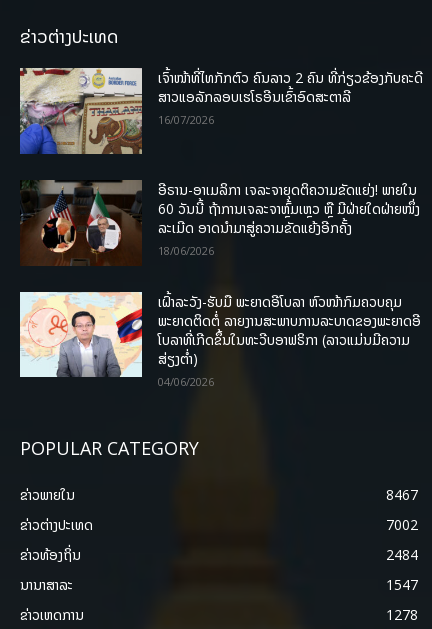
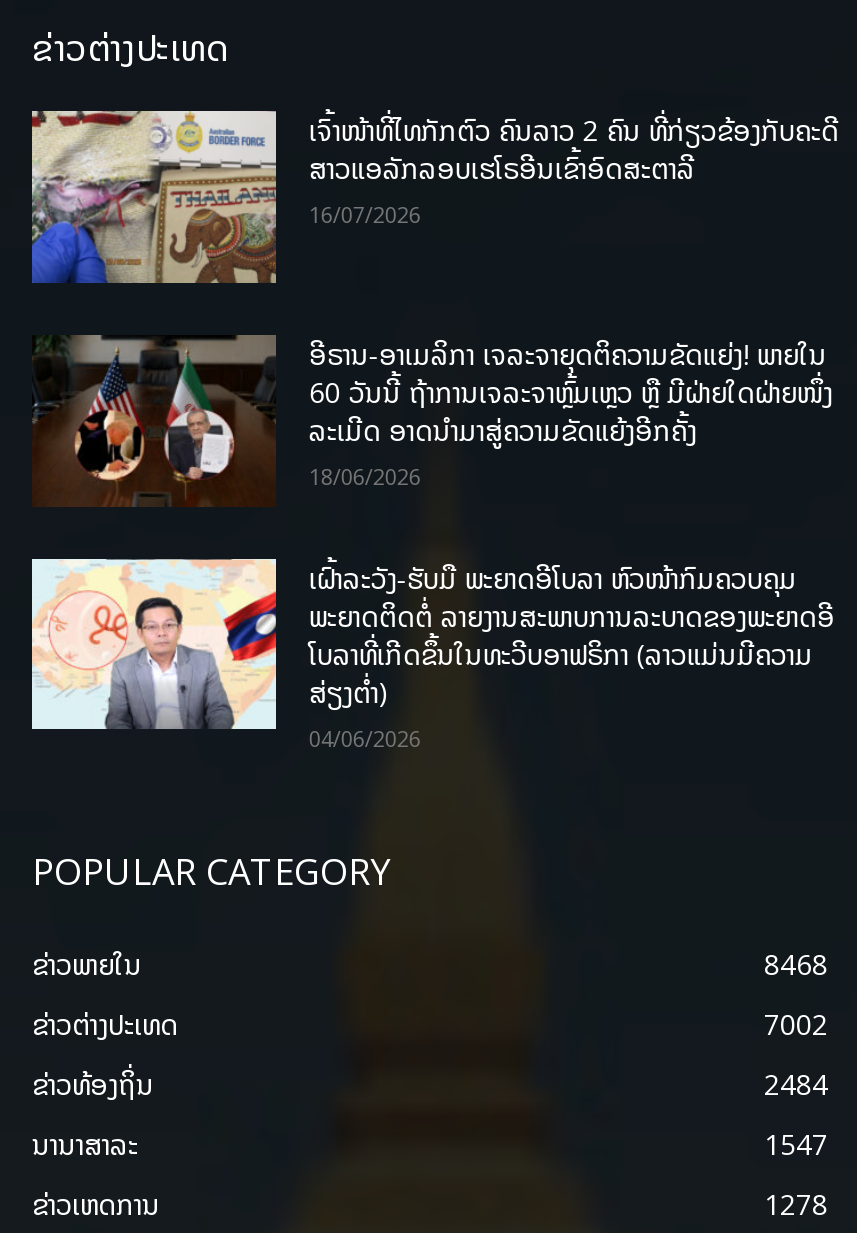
[386,484,418,503] 8467 -> [764,944,828,982] 8468

